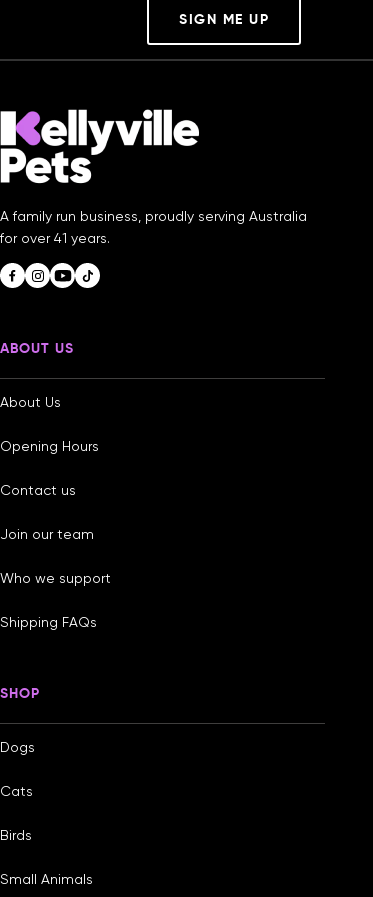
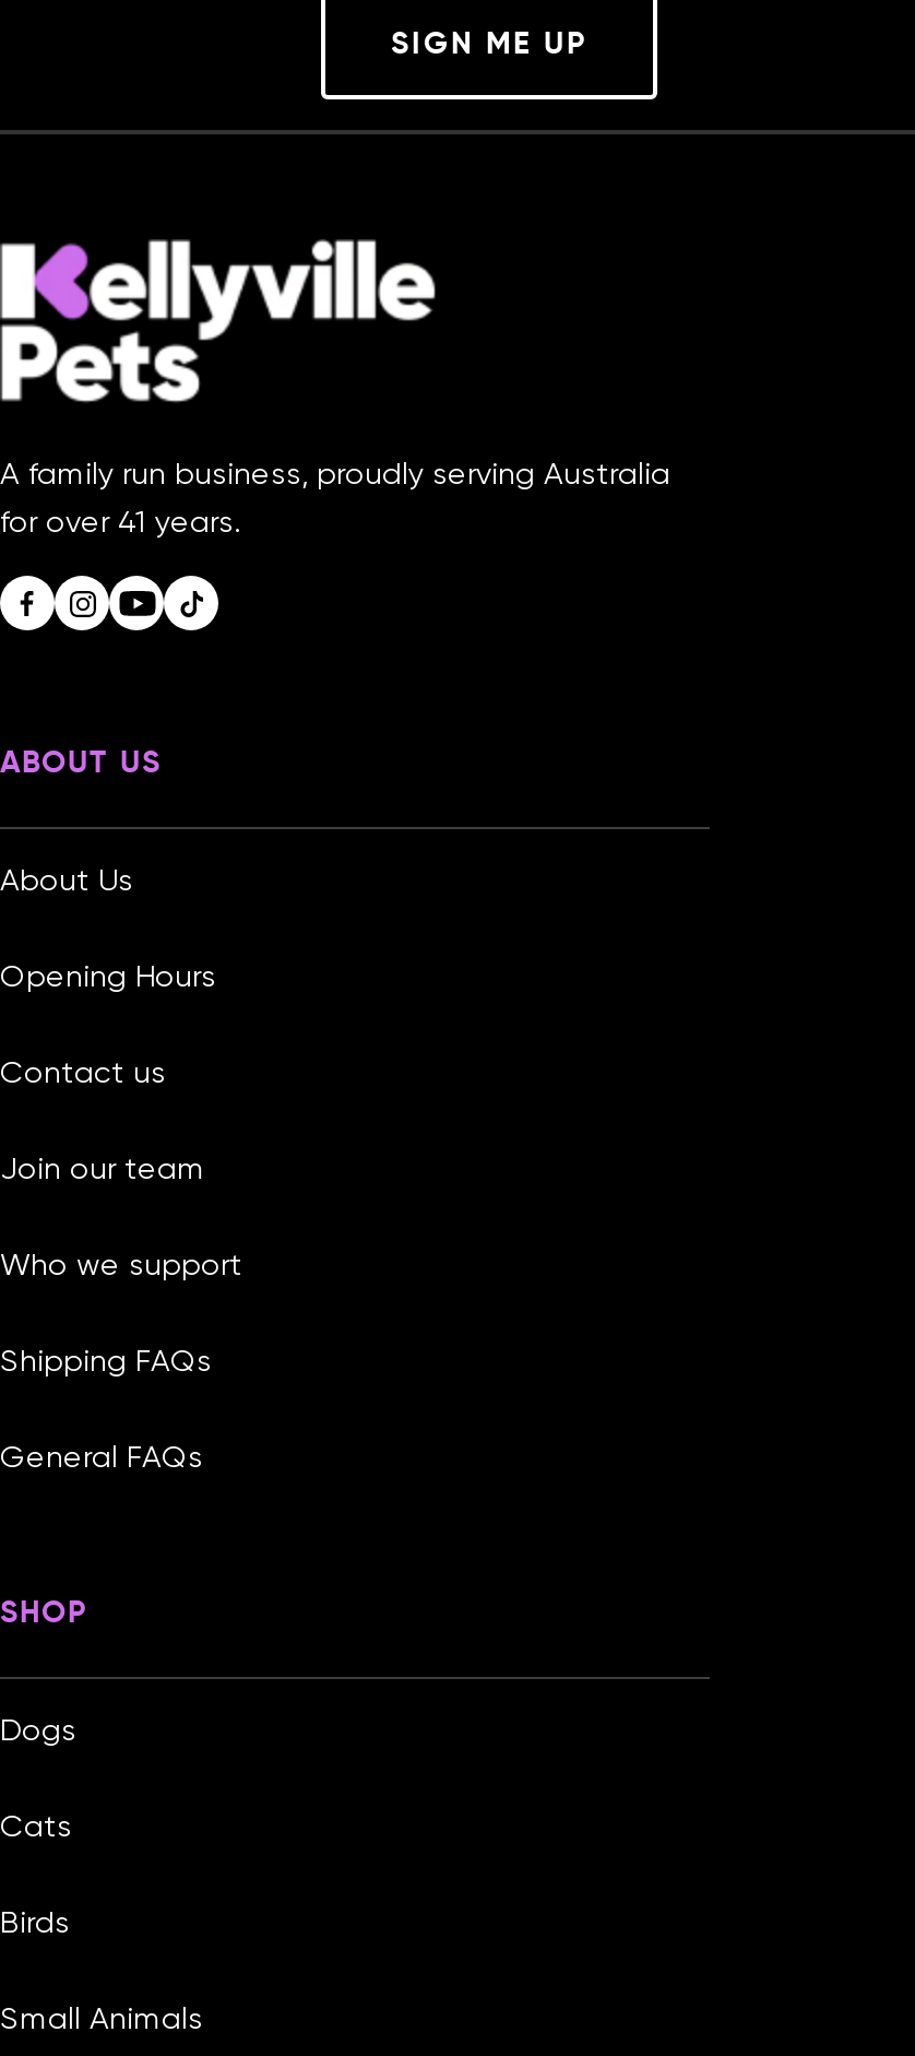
none -> [0,1440,203,1475] General FAQs

